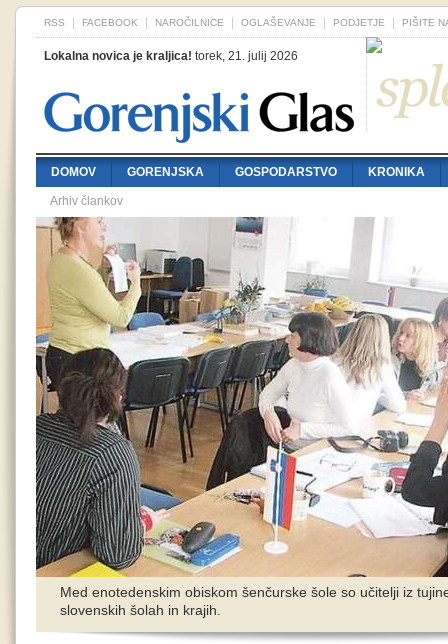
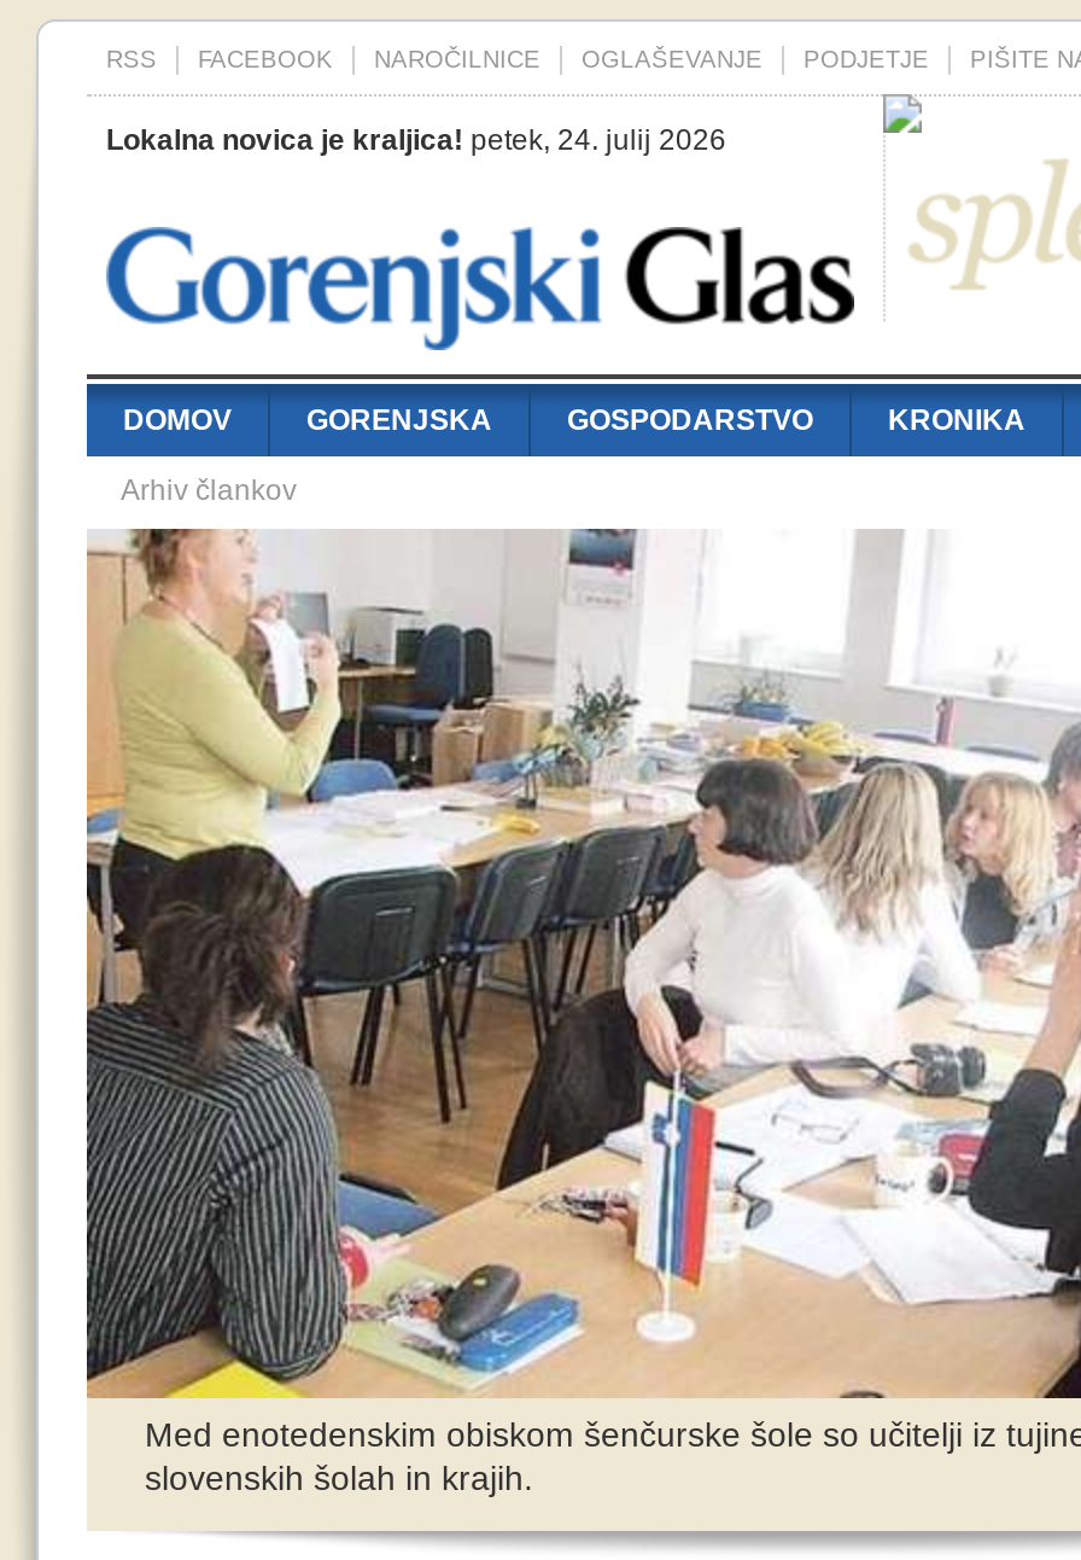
[44,49,298,63] Lokalna novica je kraljica! torek, 21. julij 2026 -> [106,123,726,157] Lokalna novica je kraljica! petek, 24. julij 2026

